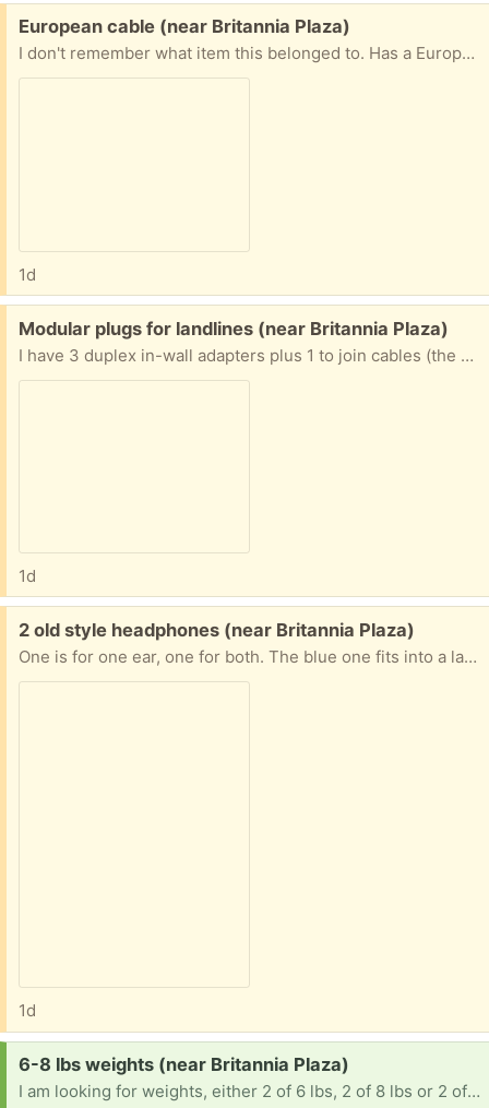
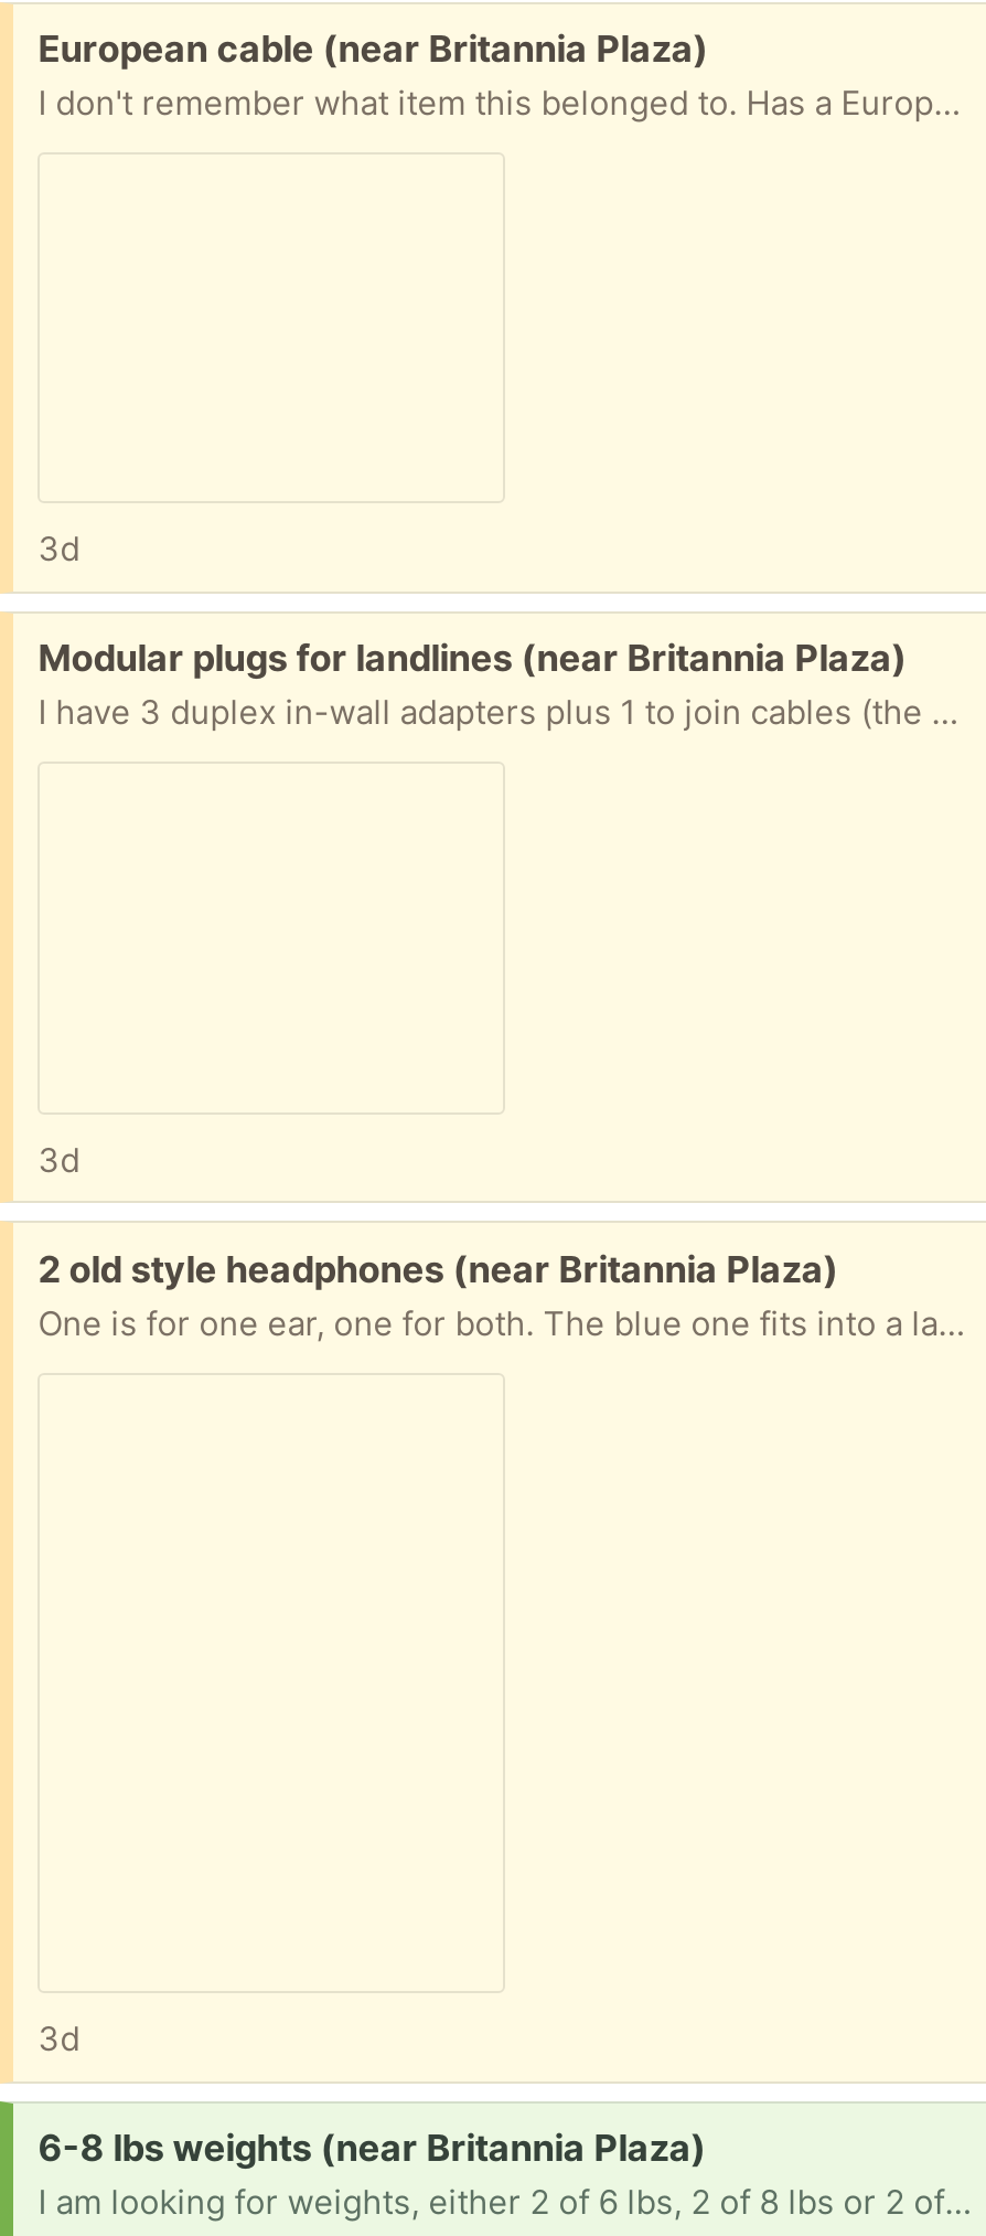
[19,264,36,284] 1d -> [38,529,80,571] 3d
[19,565,36,586] 1d -> [38,1139,80,1180] 3d
[19,1000,36,1021] 1d -> [38,2018,80,2060] 3d

